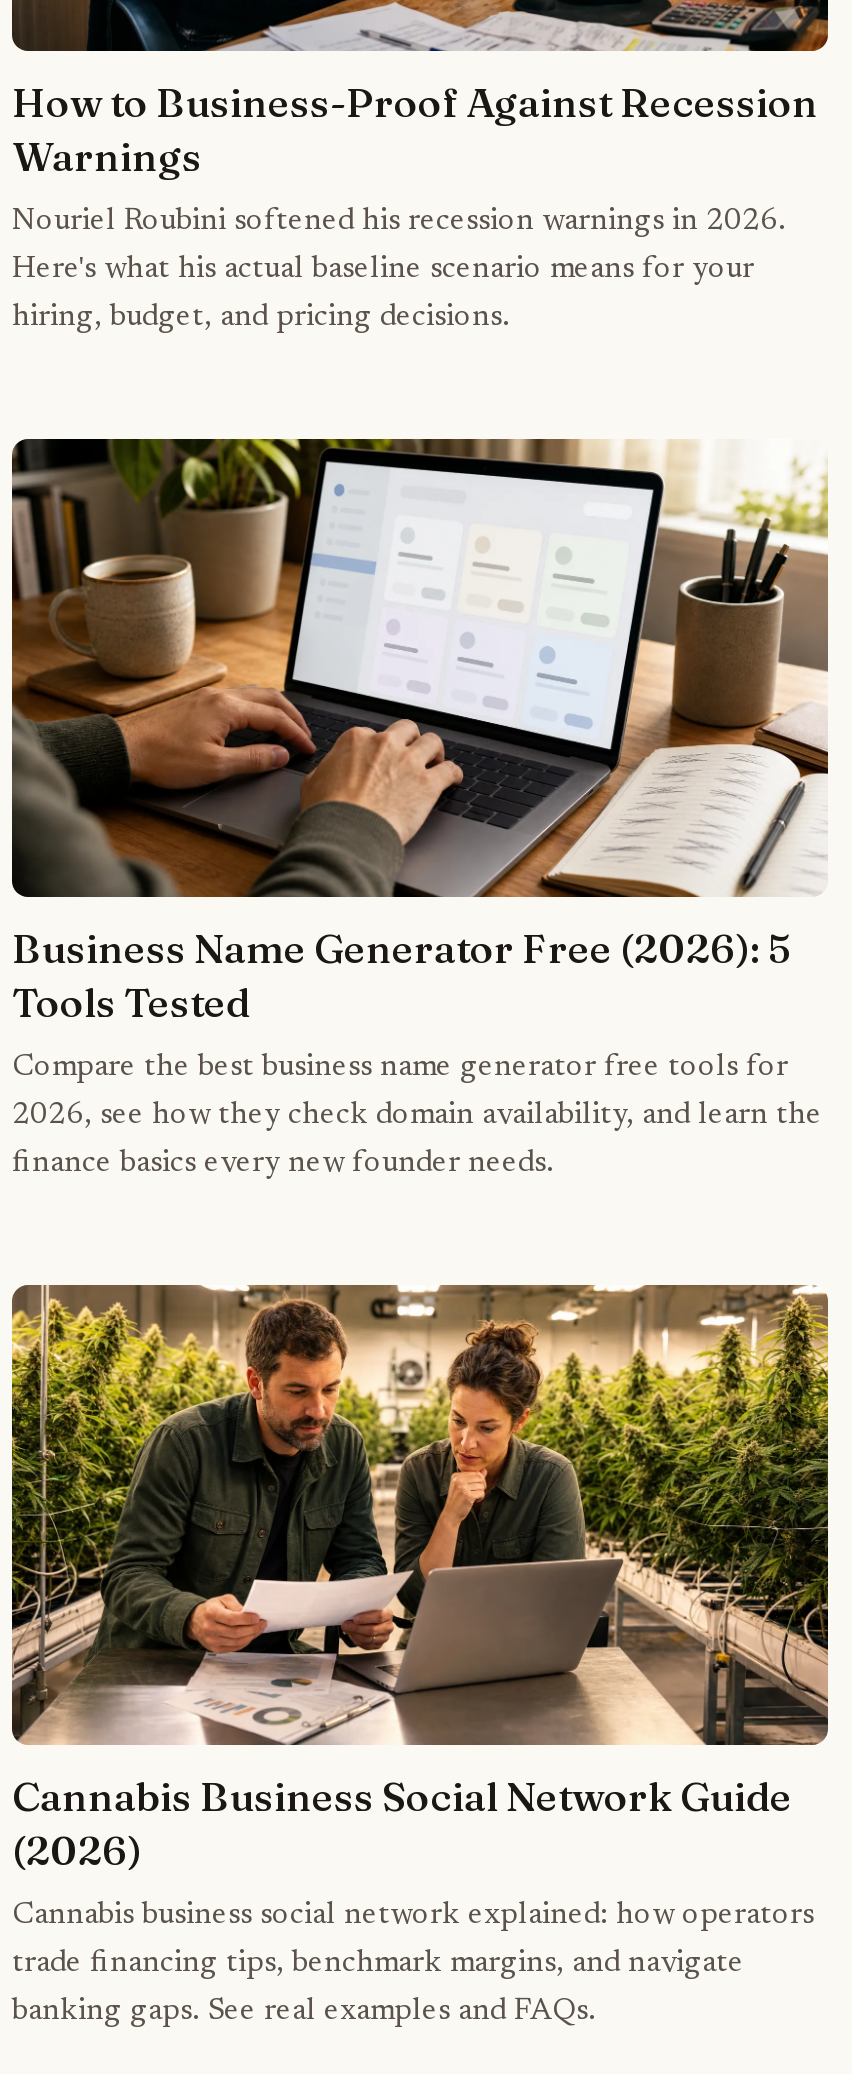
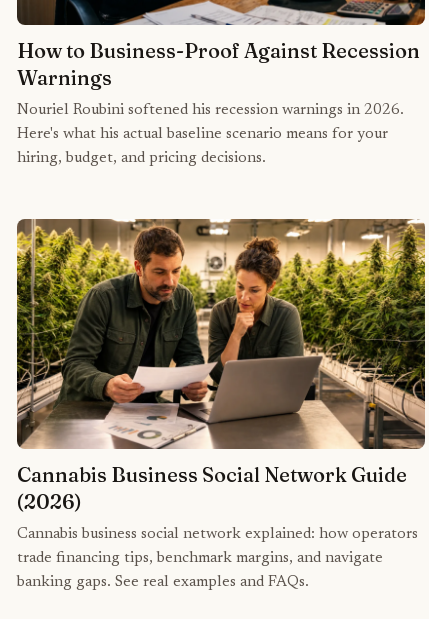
[12,436,830,1179] [image] | Business Name Generator Free (2026): 5 | Tools Tested | Compare the best business name generator free tools for | 2026, see how they check domain availability, and learn the | finance basics every new founder needs. -> none

